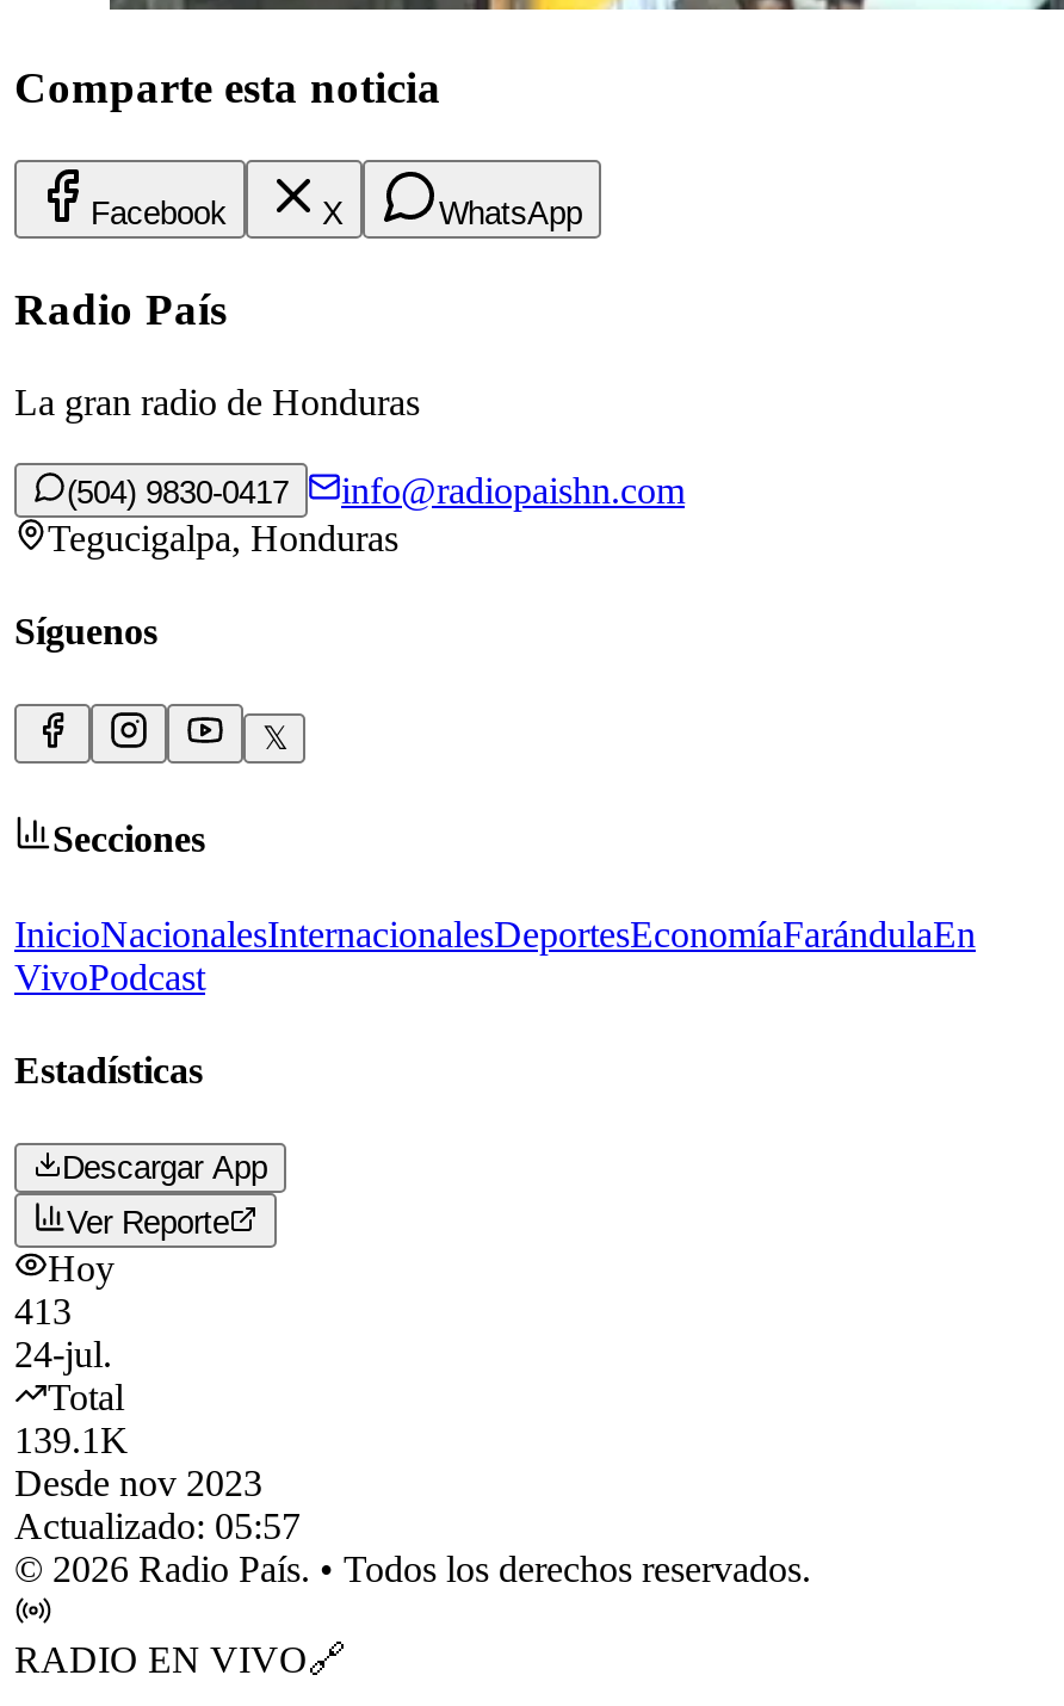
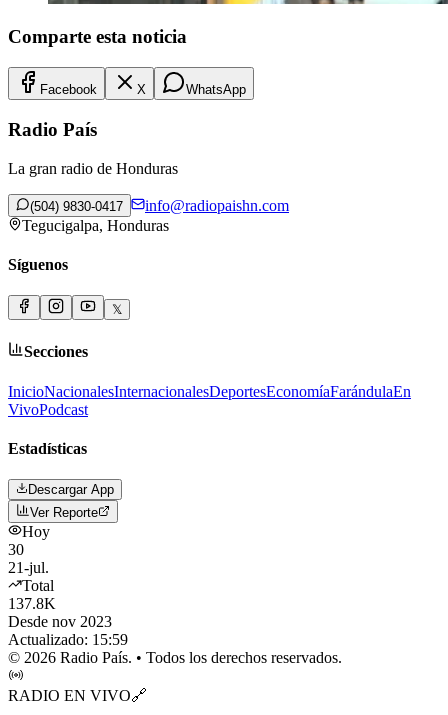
[14,1291,112,1375] 413 | 24-jul. -> [8,541,49,576] 30 | 21-jul.
[14,1420,129,1461] 139.1K -> [8,595,56,612] 137.8K
[14,1506,301,1547] Actualizado: 05:57 -> [8,631,128,648] Actualizado: 15:59

